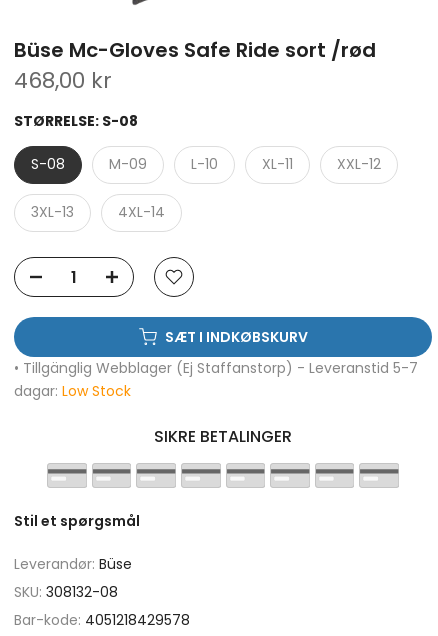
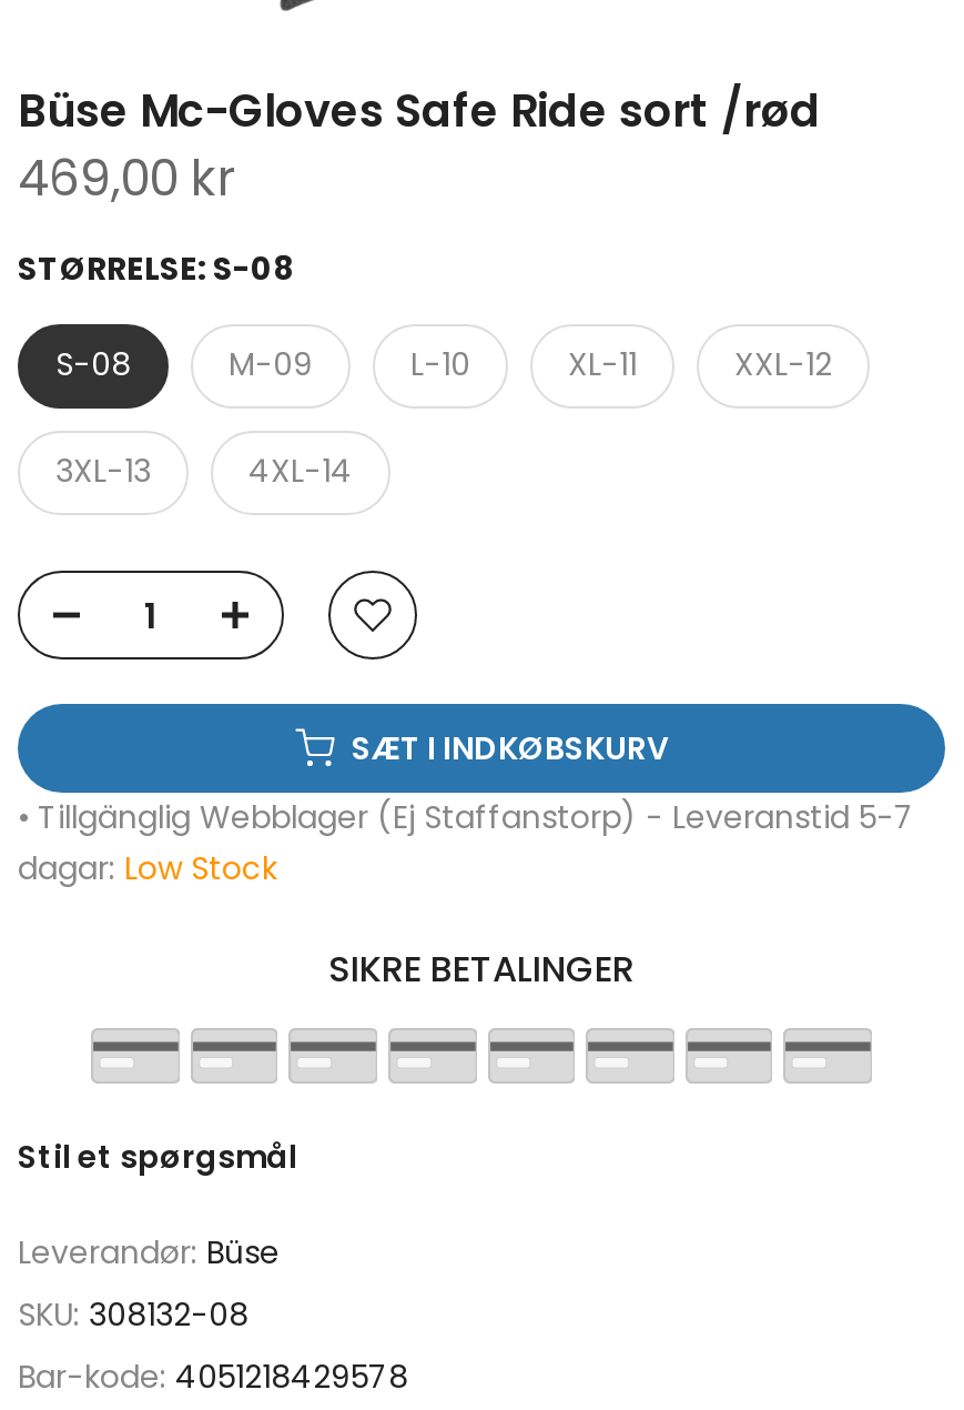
[14,65,112,96] 468,00 kr -> [18,144,237,213] 469,00 kr

